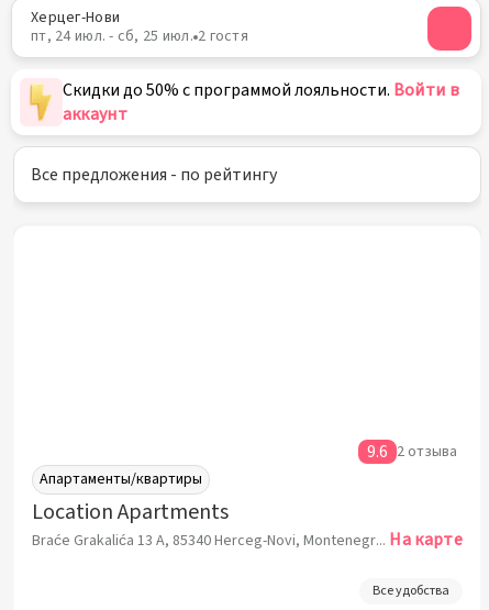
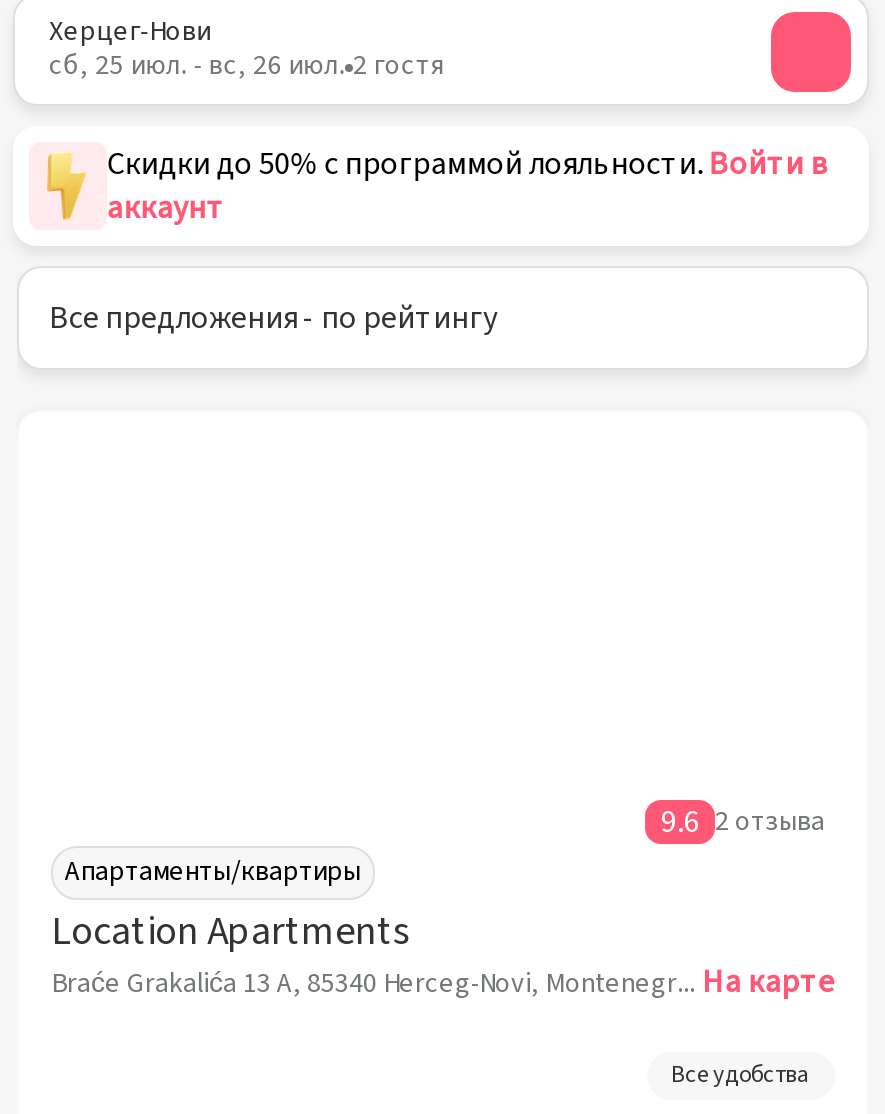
[31,25,248,47] пт, 24 июл. - сб, 25 июл. 2 гостя -> [49,46,445,86] сб, 25 июл. - вс, 26 июл. 2 гостя

